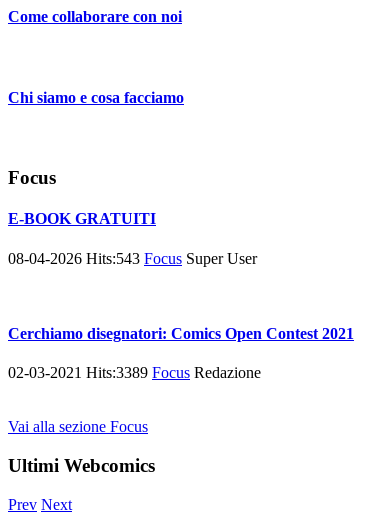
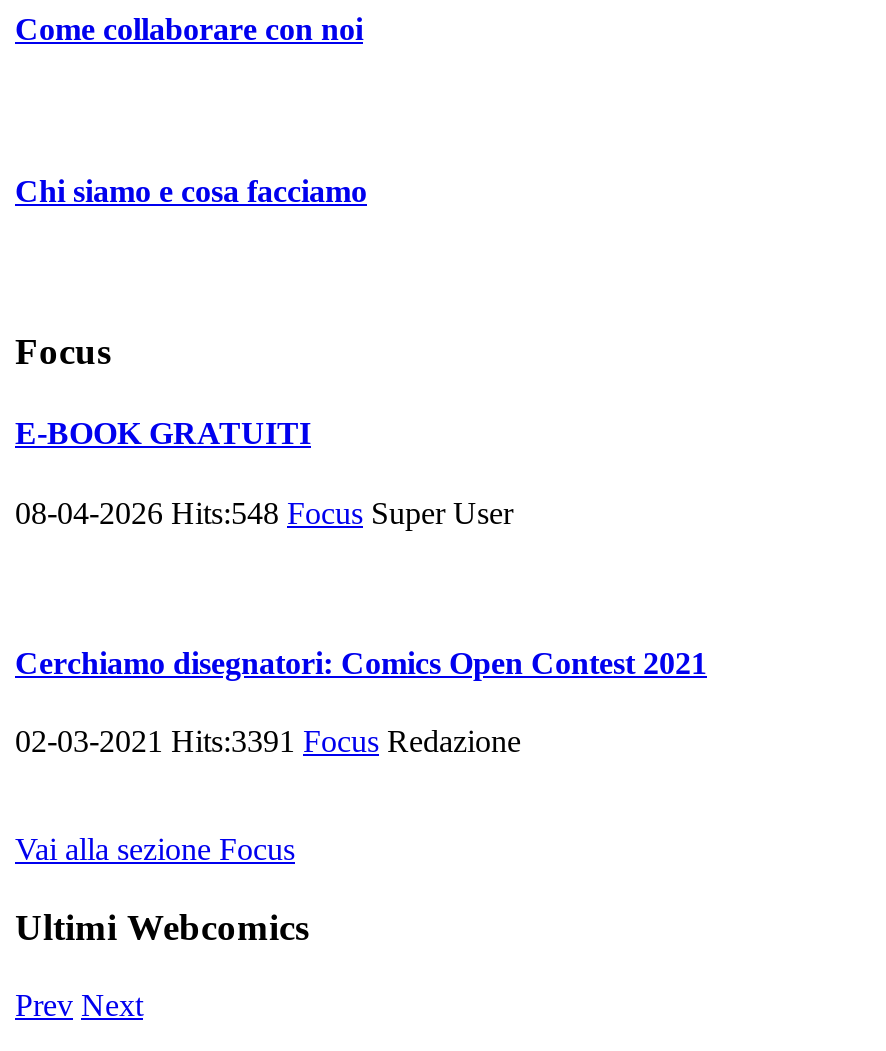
[8,249,257,266] 08-04-2026 Hits:543 Focus Super User -> [15,495,513,529] 08-04-2026 Hits:548 Focus Super User
[8,364,261,381] 02-03-2021 Hits:3389 Focus Redazione -> [15,724,521,758] 02-03-2021 Hits:3391 Focus Redazione

